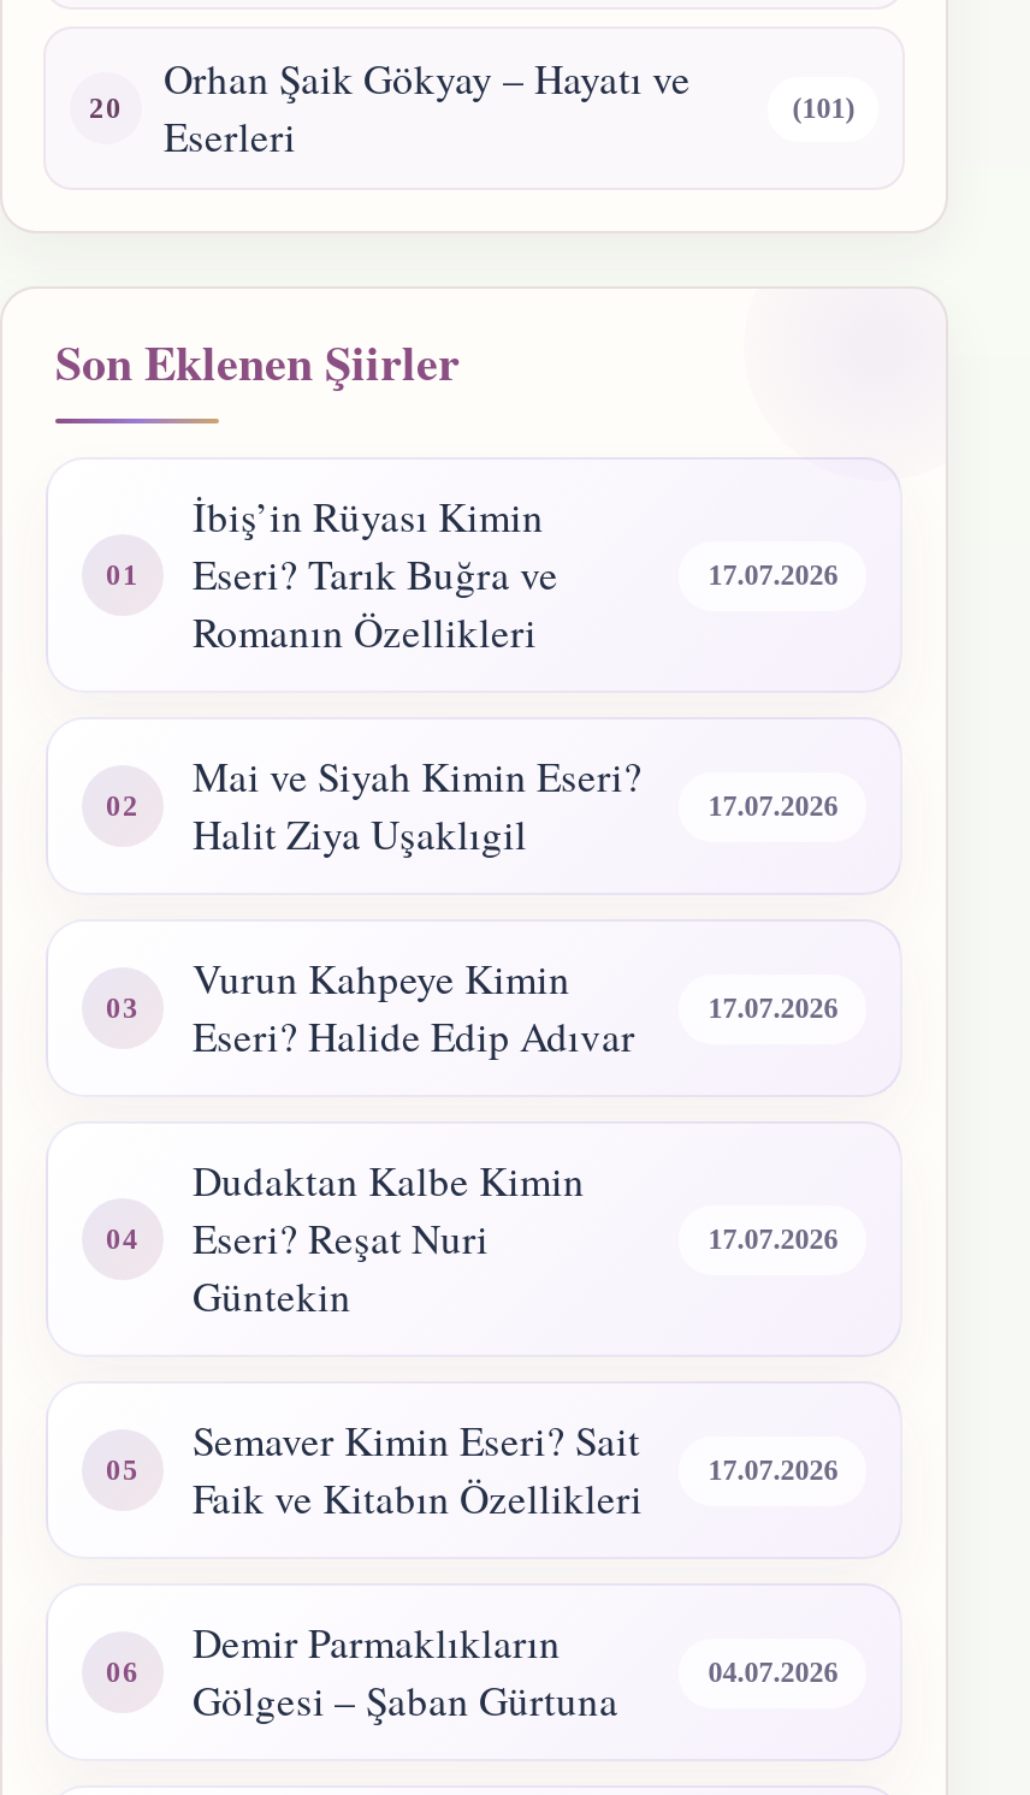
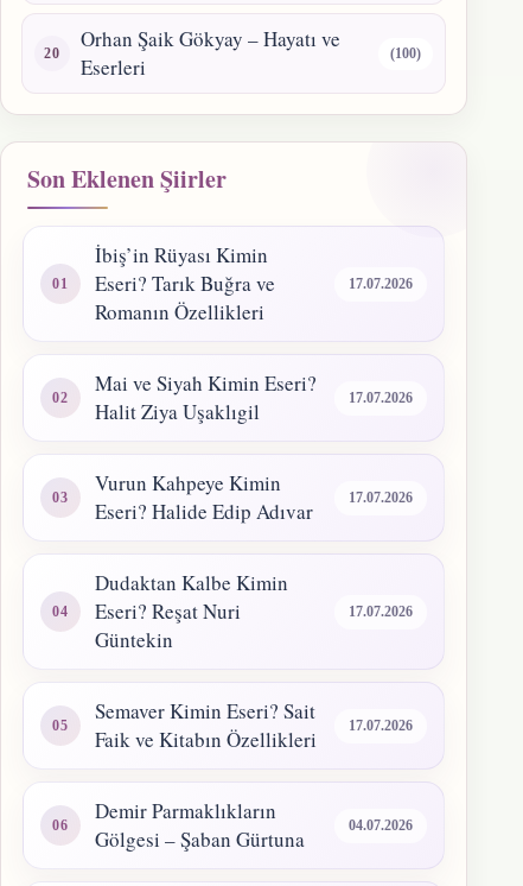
[792,91,855,125] (101) -> [390,45,421,62] (100)

